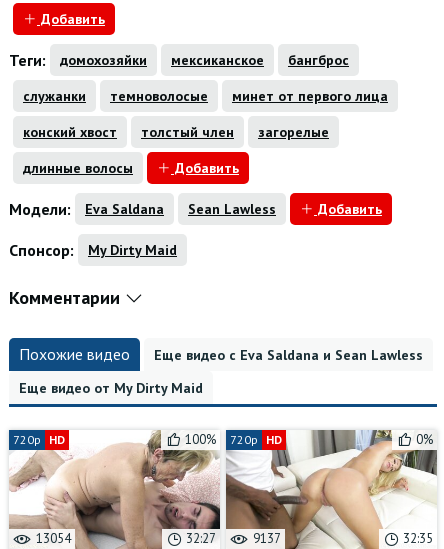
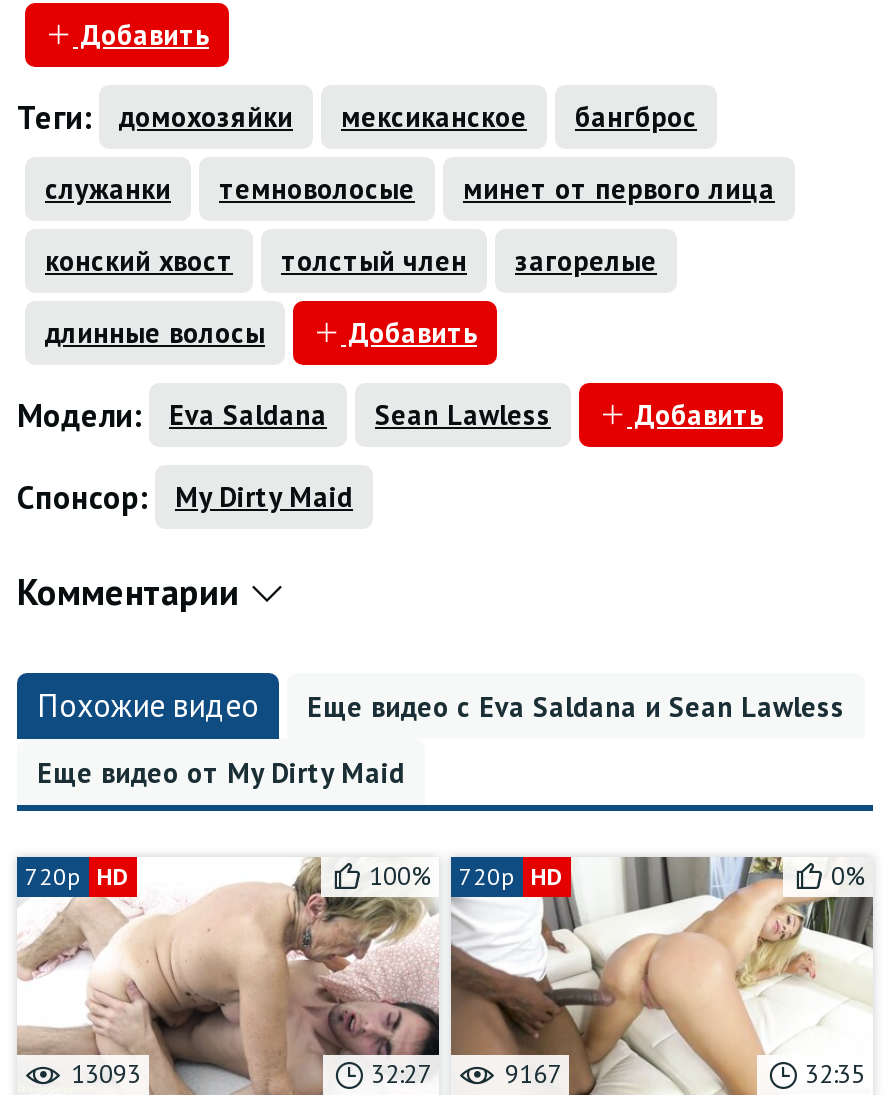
[33,530,71,547] 13054 -> [65,1057,141,1091] 13093
[186,530,281,547] 32:27 9137 -> [371,1057,561,1091] 32:27 9167

